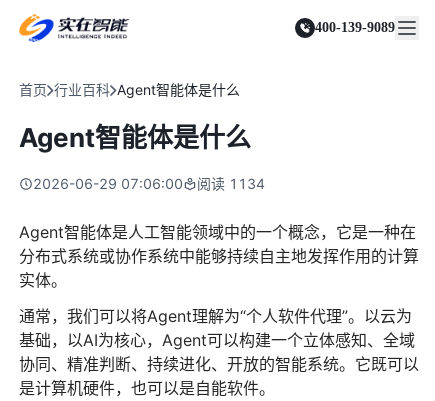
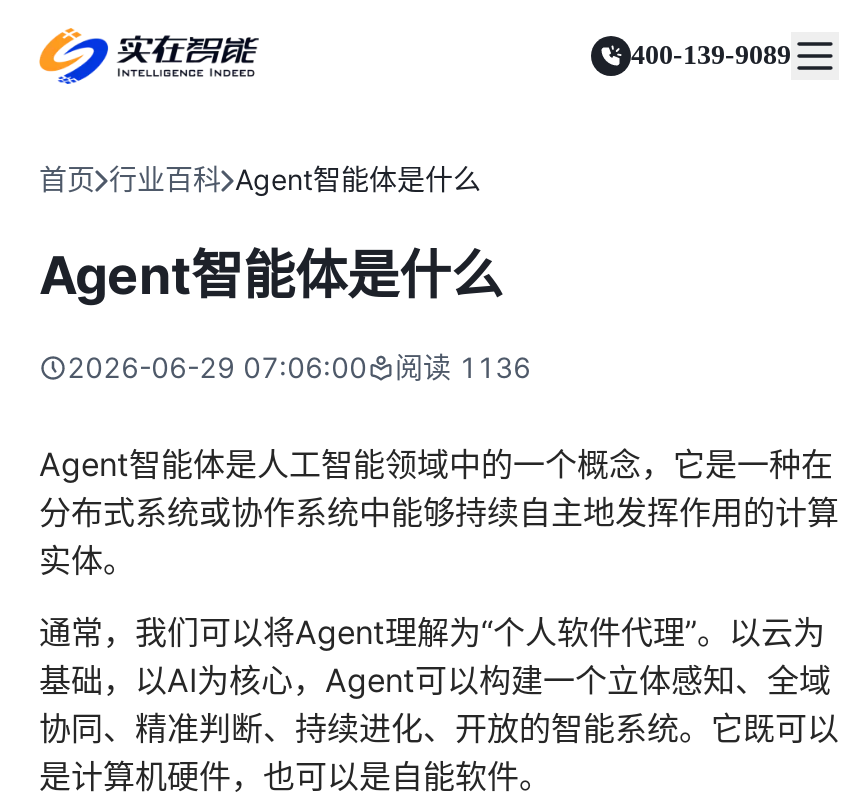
[33,175,265,192] 2026-06-29 07:06:00 阅读1134 -> [67,350,531,384] 2026-06-29 07:06:00 阅读1136

